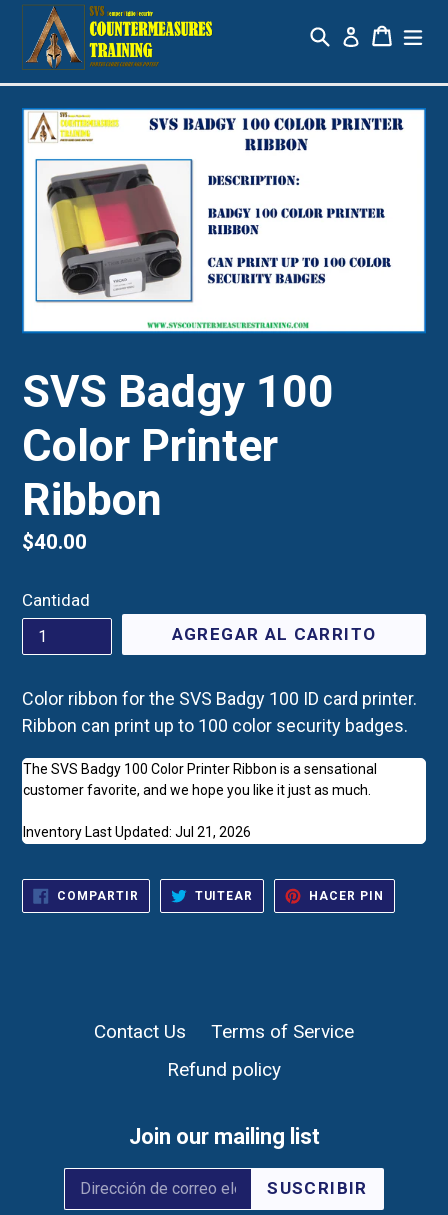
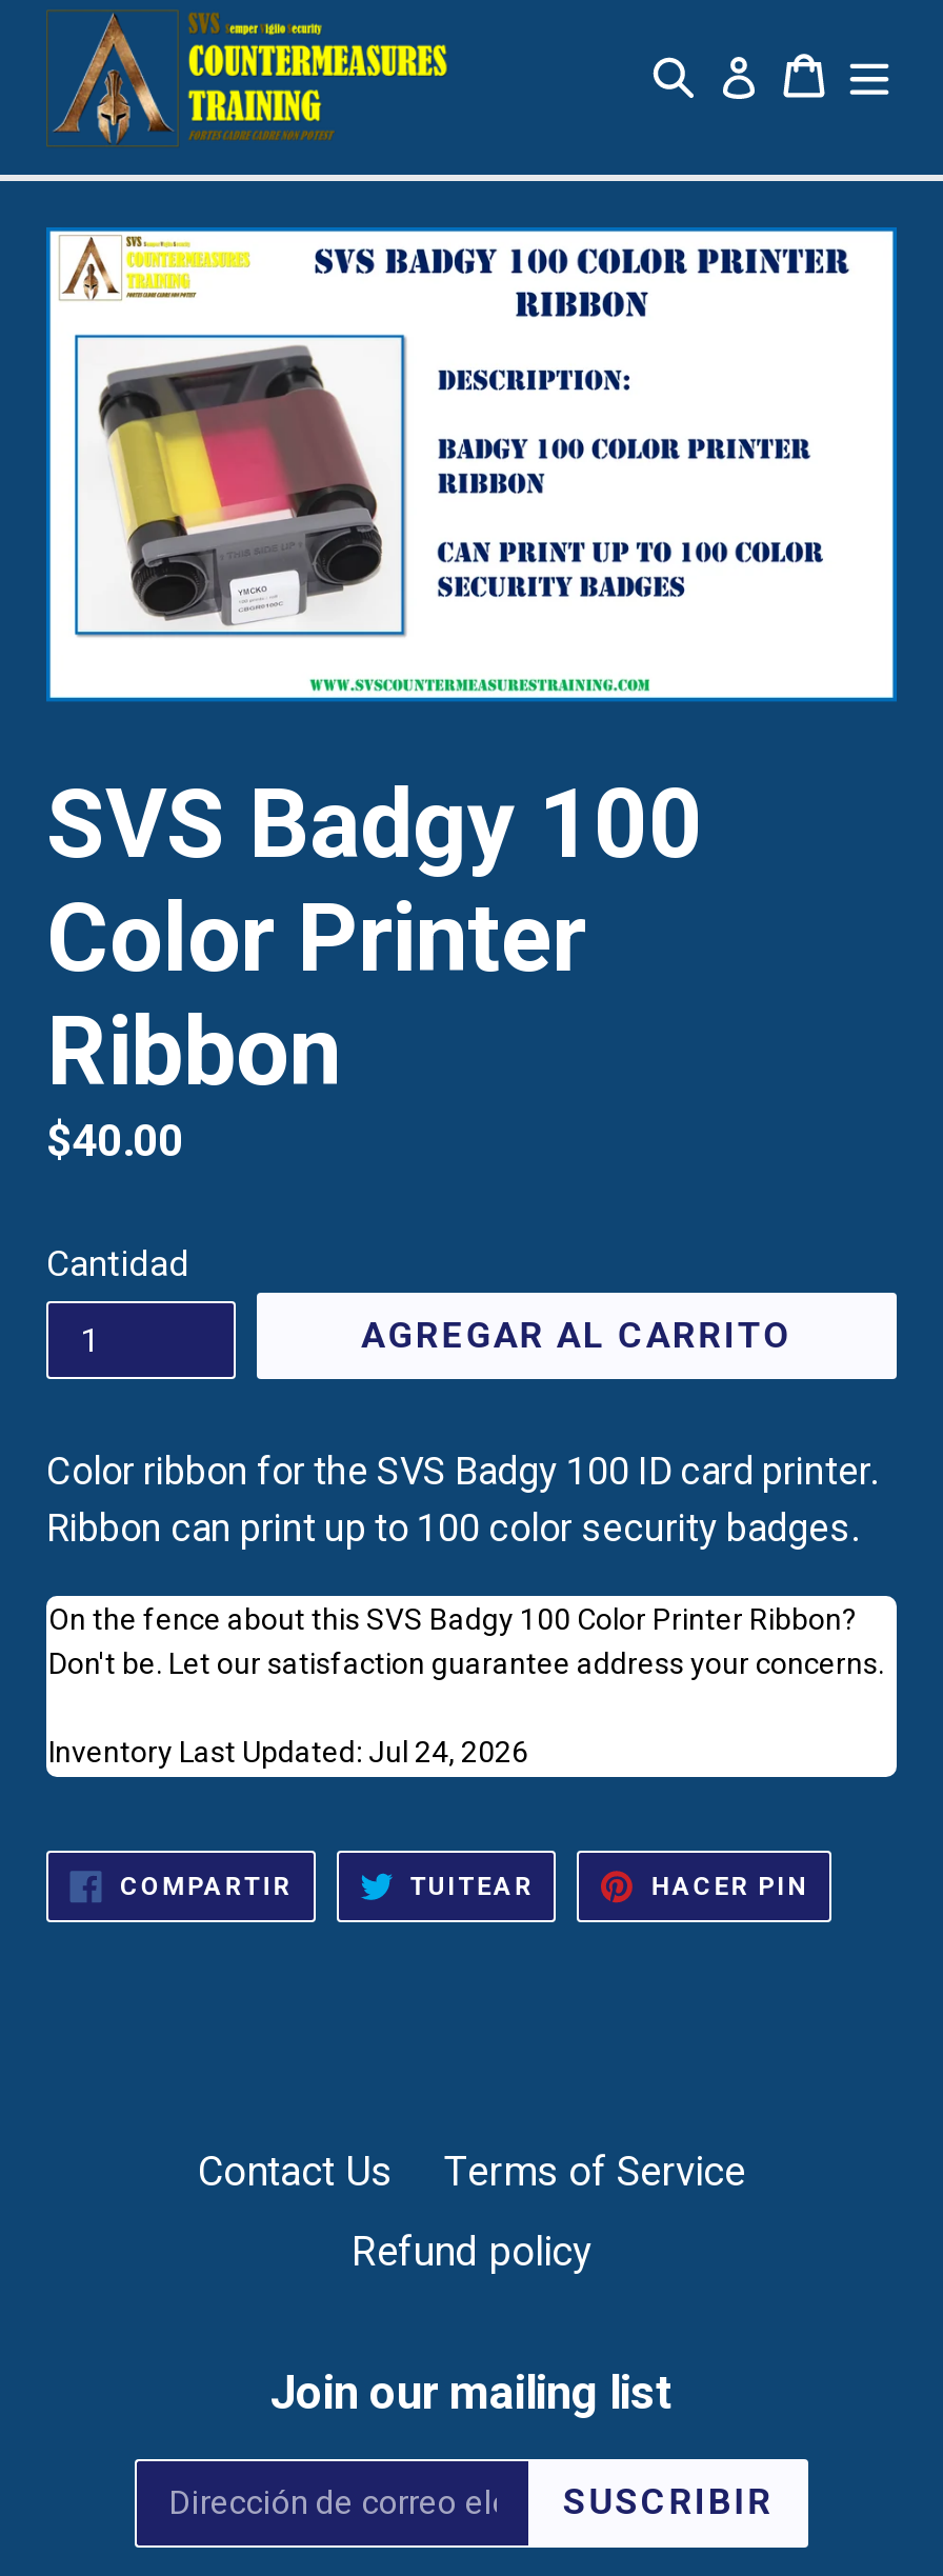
[23,761,377,798] The SVS Badgy 100 Color Printer Ribbon is a sensational | customer favorite, and we hope you like it just as much. -> [48,1602,884,1680] On the fence about this SVS Badgy 100 Color Printer Ribbon? | Don't be. Let our satisfaction guarantee address your concerns.
[23,824,251,840] Inventory Last Updated: Jul 21, 2026 -> [48,1735,528,1769] Inventory Last Updated: Jul 24, 2026

